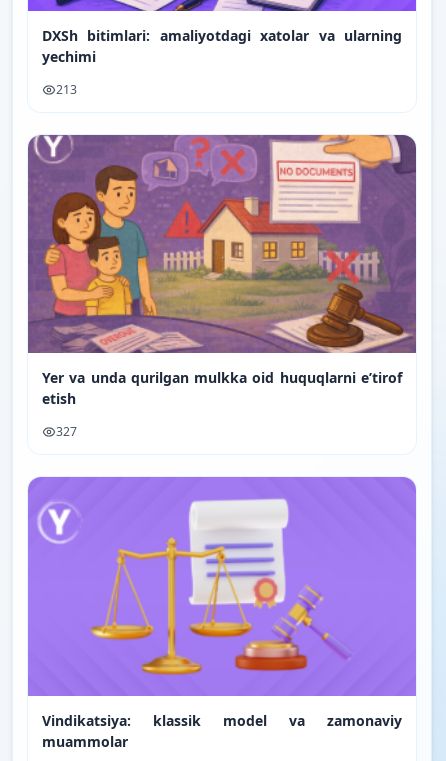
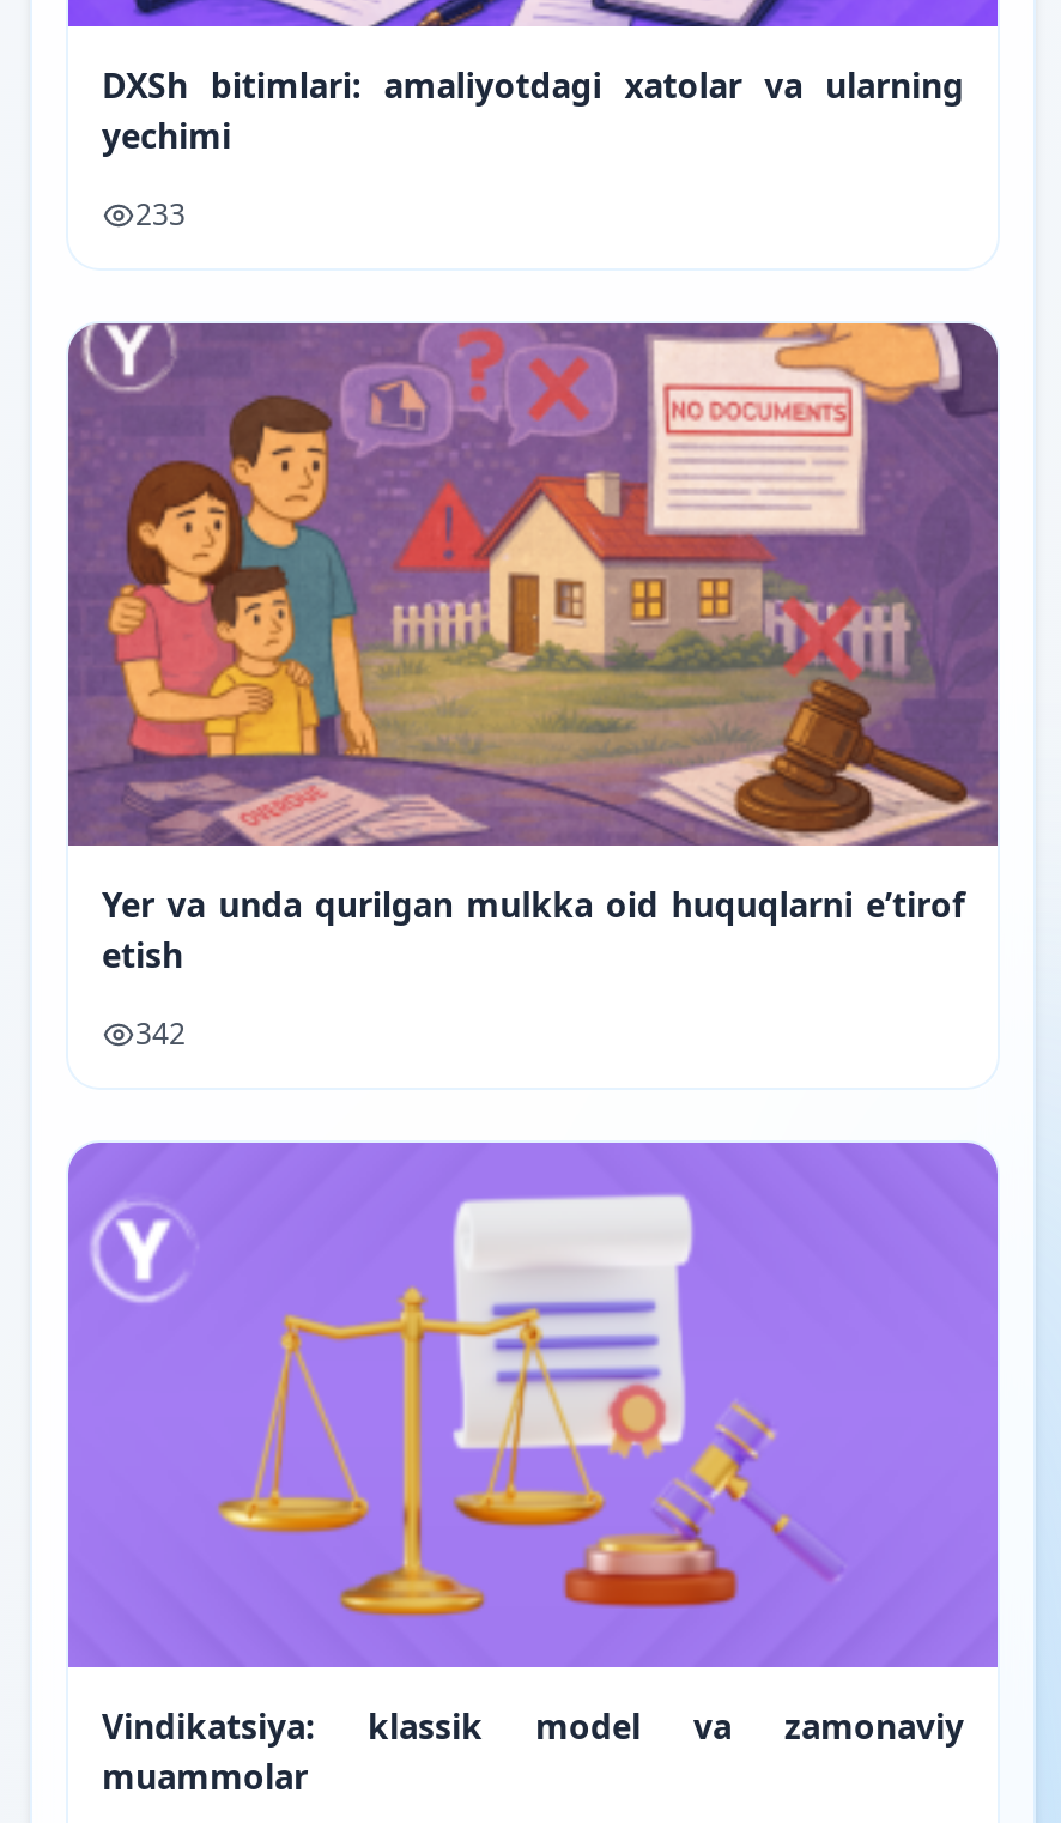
[56,81,77,98] 213 -> [135,194,186,235] 233
[56,423,77,440] 327 -> [135,1014,186,1055] 342

